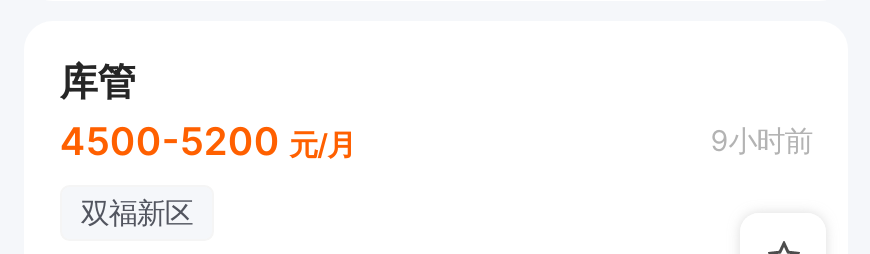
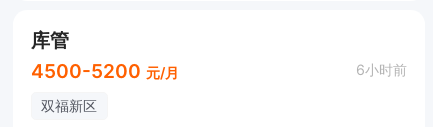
[710,123,812,157] 9小时前 -> [356,61,407,78] 6小时前

